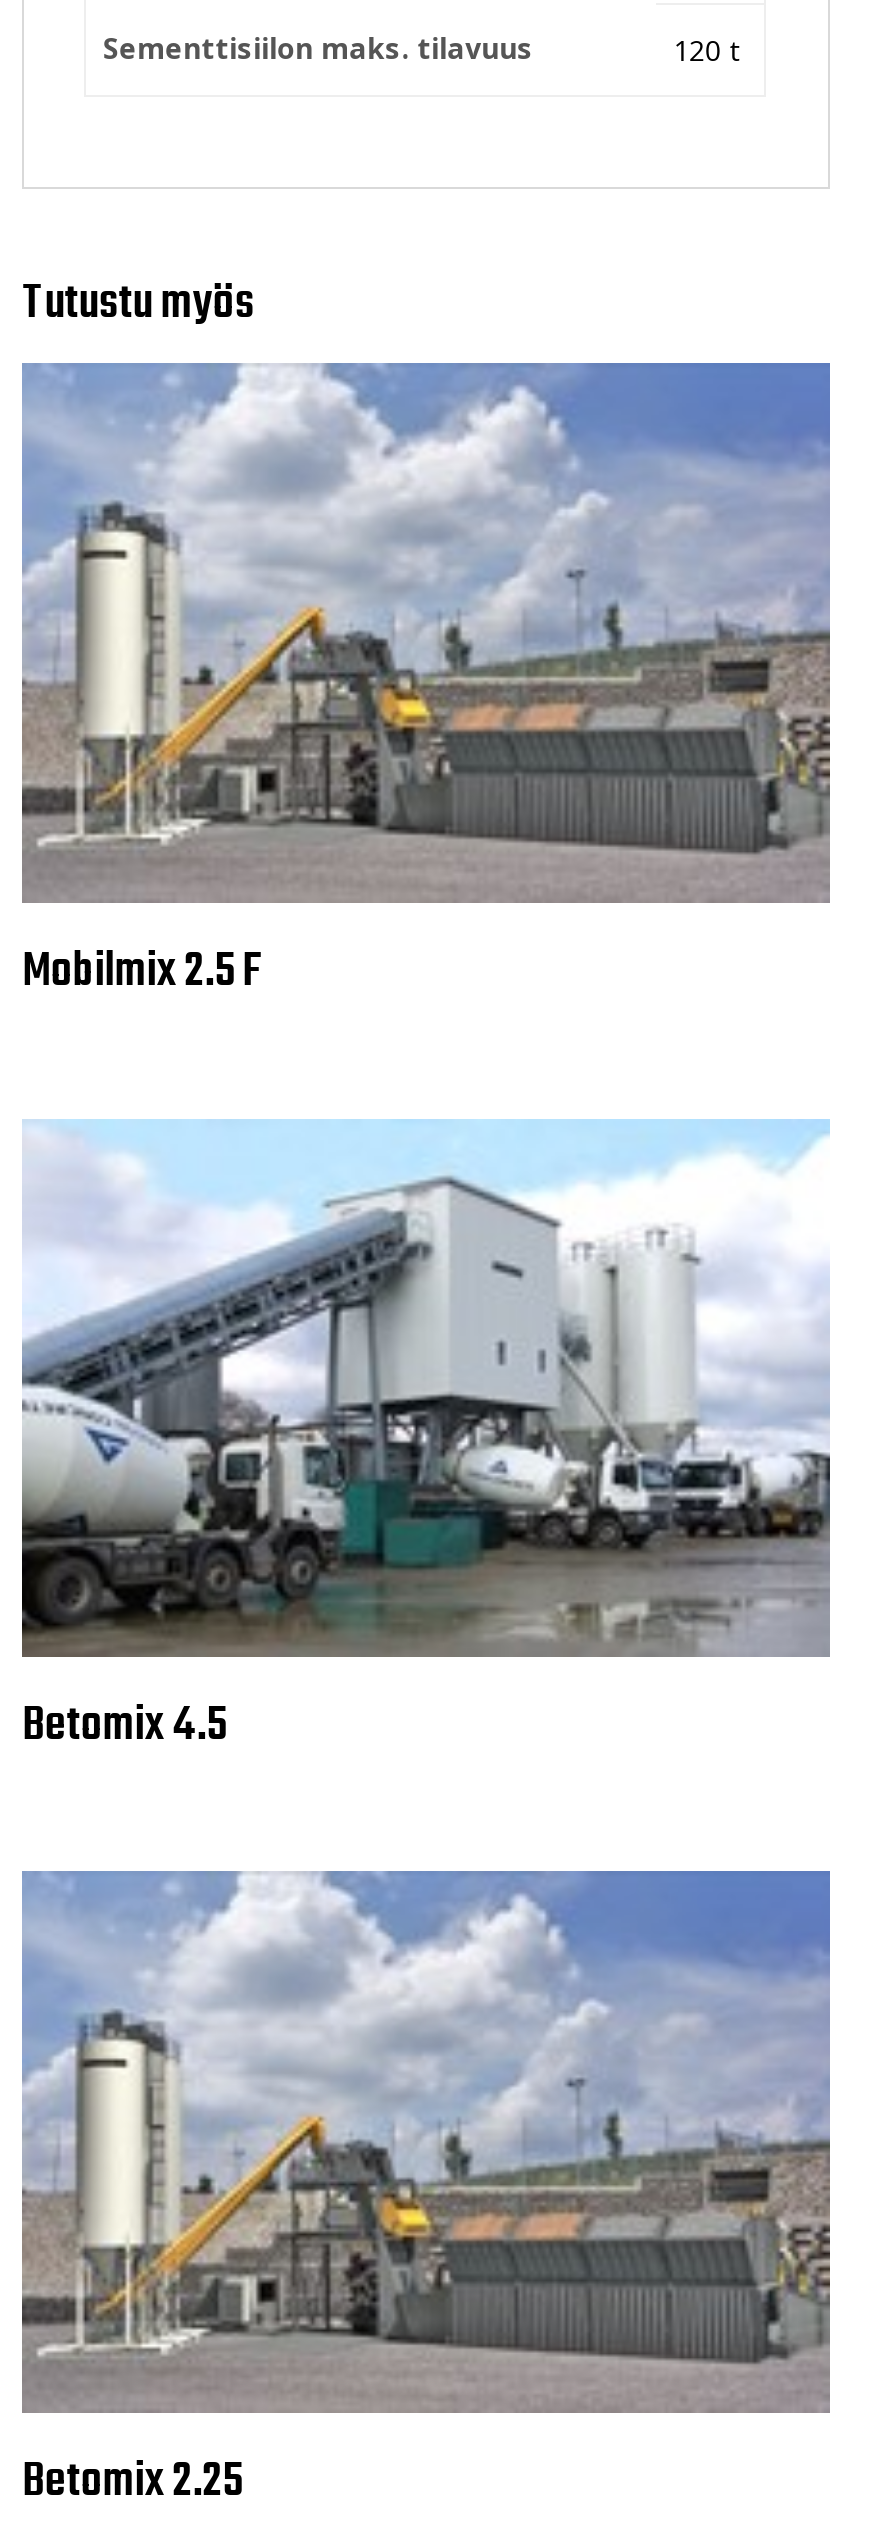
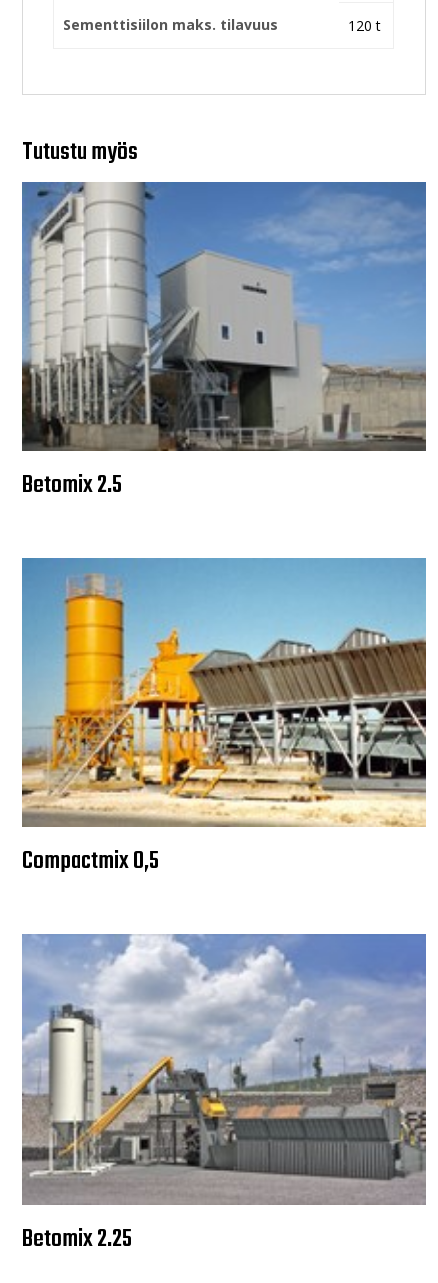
[22,363,832,1010] [image] | Mobilmix 2.5 F -> [22,182,427,504] [image] | Betomix 2.5
[20,1121,832,1762] [image] | Betomix 4.5 -> [21,558,427,880] [image] | Compactmix 0,5

